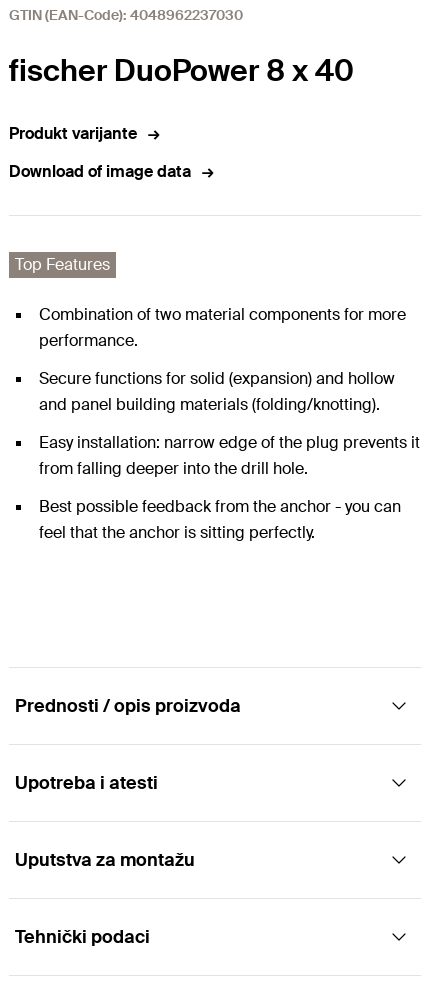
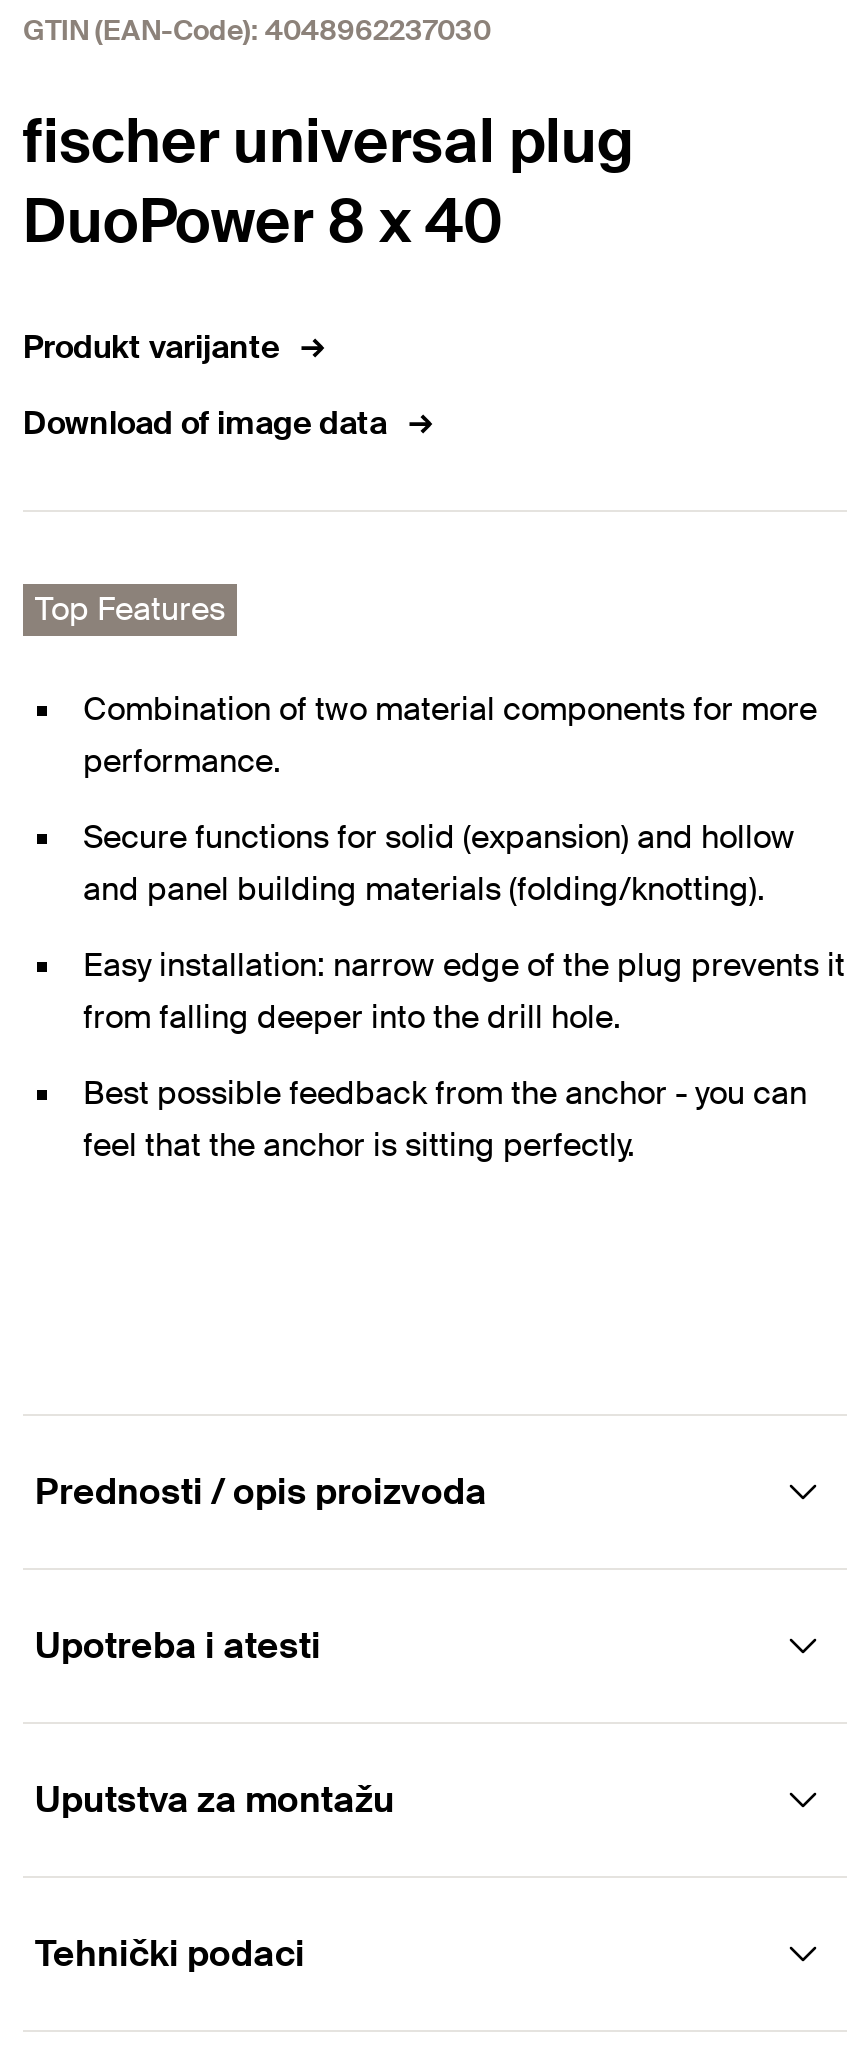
[9,51,354,90] fischer DuoPower 8 x 40 -> [23,101,633,259] fischer universal plug | DuoPower 8 x 40

